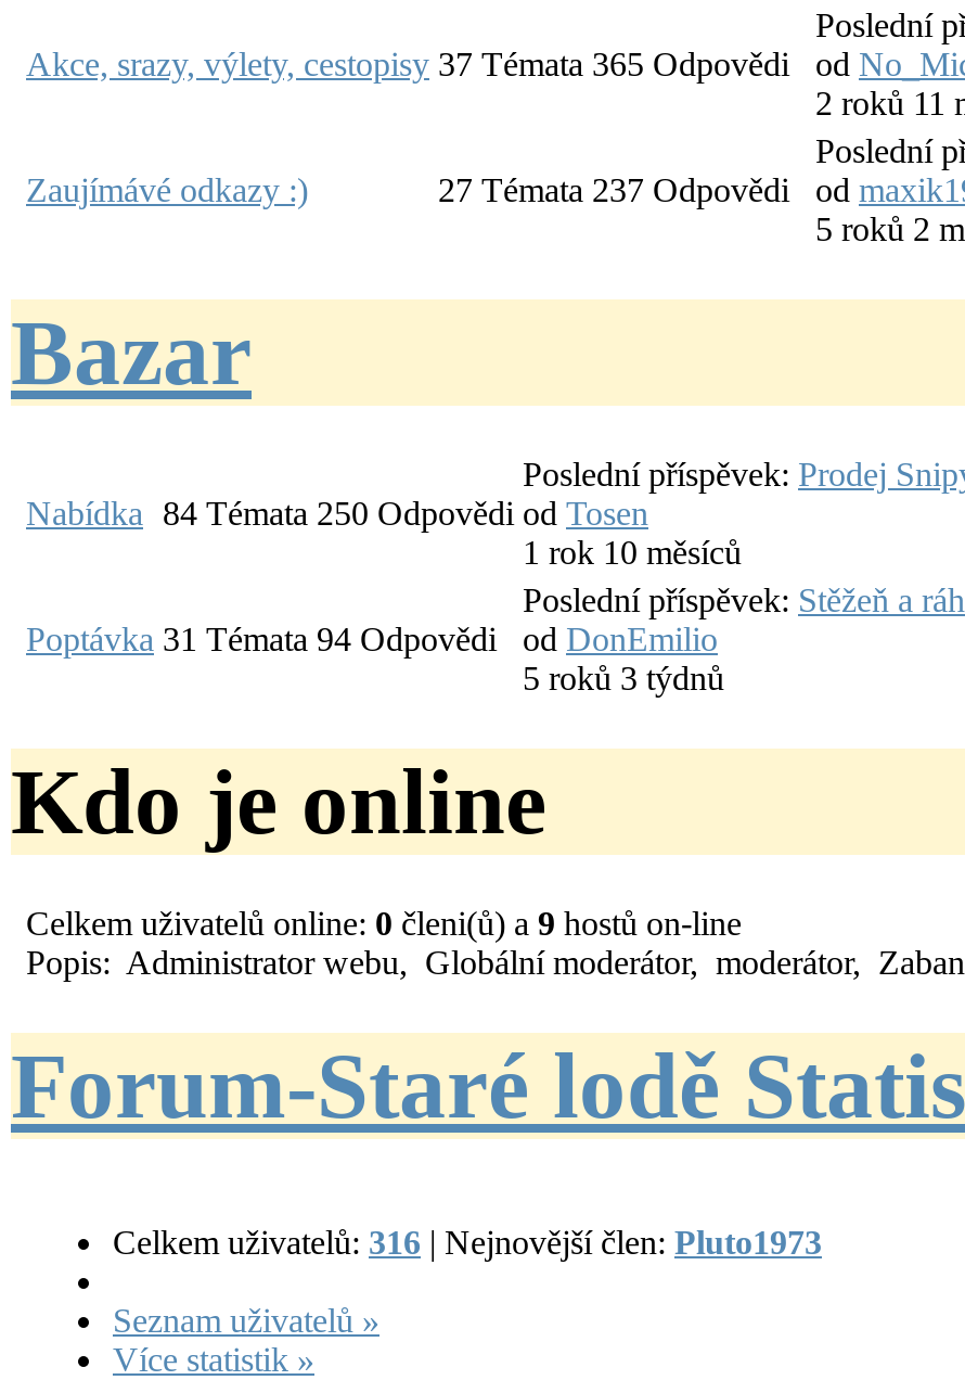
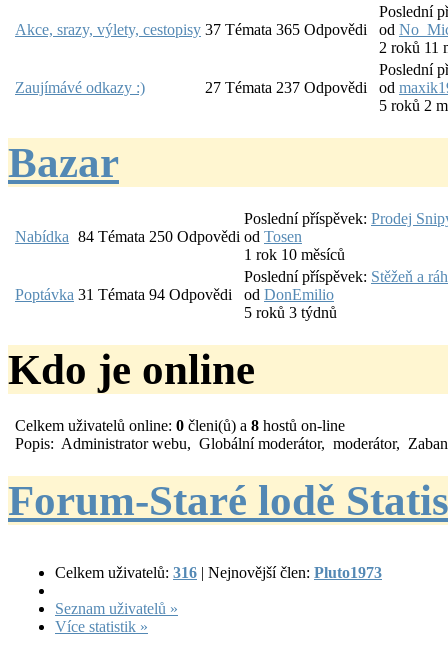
[26,905,742,942] Celkem uživatelů online: 0 členi(ů) a 9 hostů on-line -> [15,417,345,434] Celkem uživatelů online: 0 členi(ů) a 8 hostů on-line

